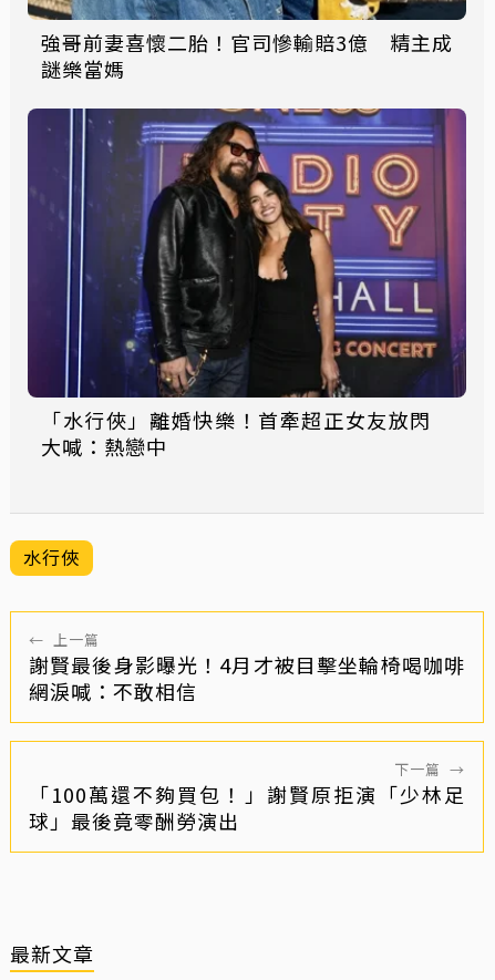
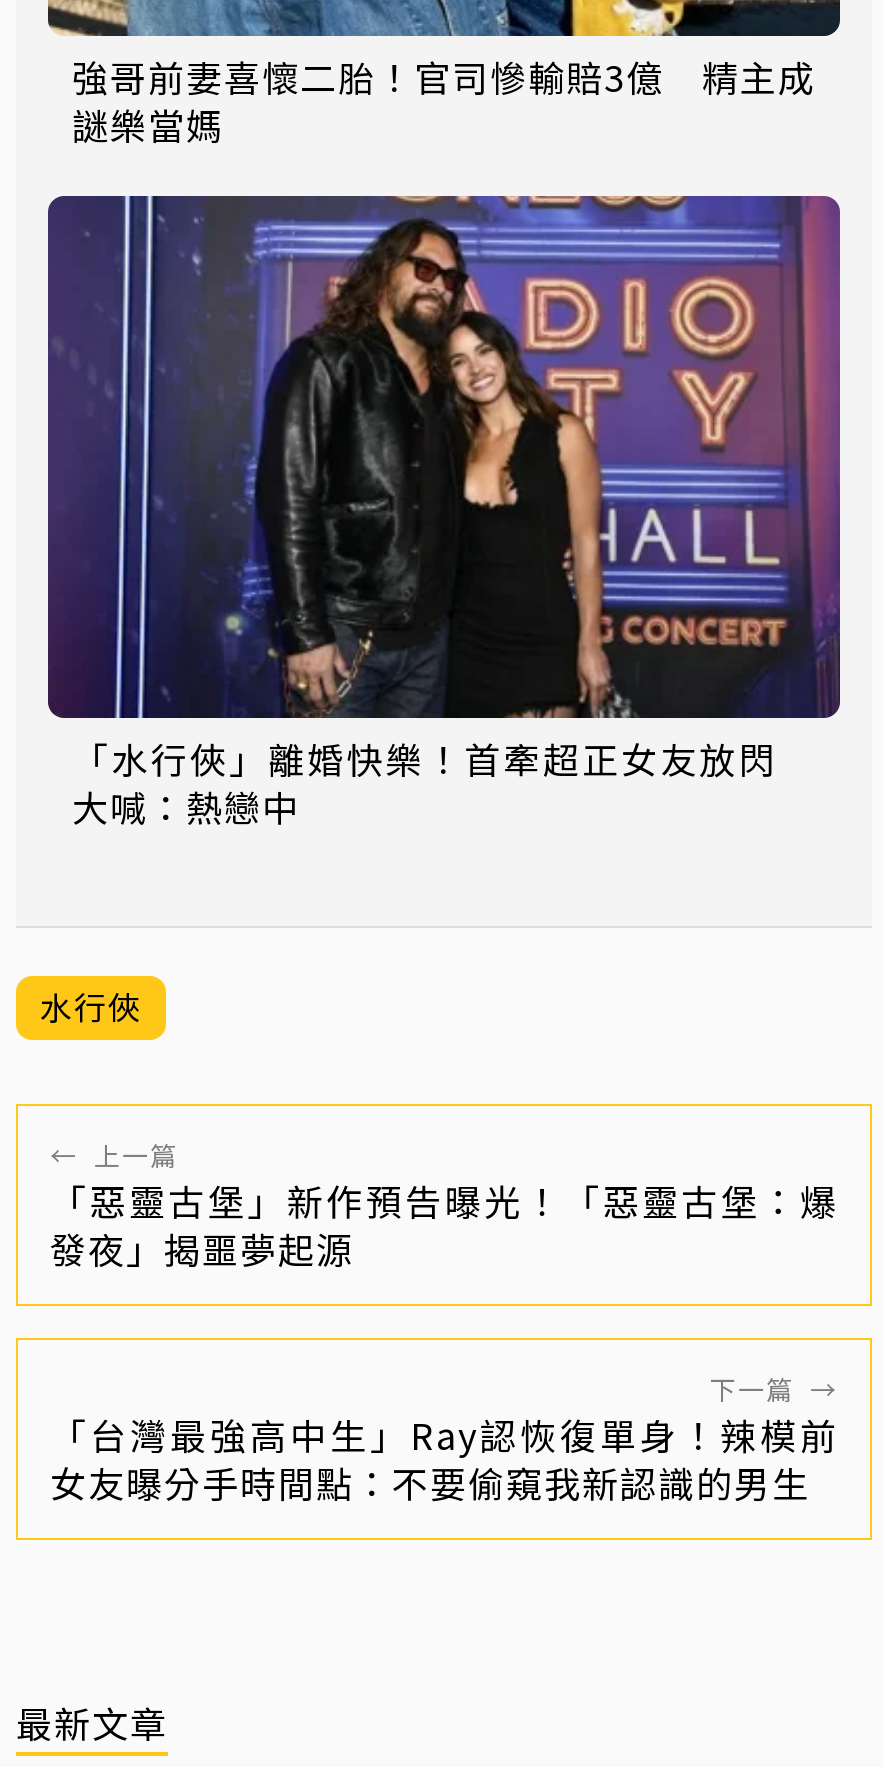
[29,650,465,705] 謝賢最後身影曝光！4月才被目擊坐輪椅喝咖啡 | 網淚喊：不敢相信 -> [50,1174,838,1274] 「惡靈古堡」新作預告曝光！「惡靈古堡：爆 | 發夜」揭噩夢起源
[29,780,465,835] 「100萬還不夠買包！」謝賢原拒演「少林足 | 球」最後竟零酬勞演出 -> [50,1408,838,1508] 「台灣最強高中生」Ray認恢復單身！辣模前 | 女友曝分手時間點：不要偷窺我新認識的男生

